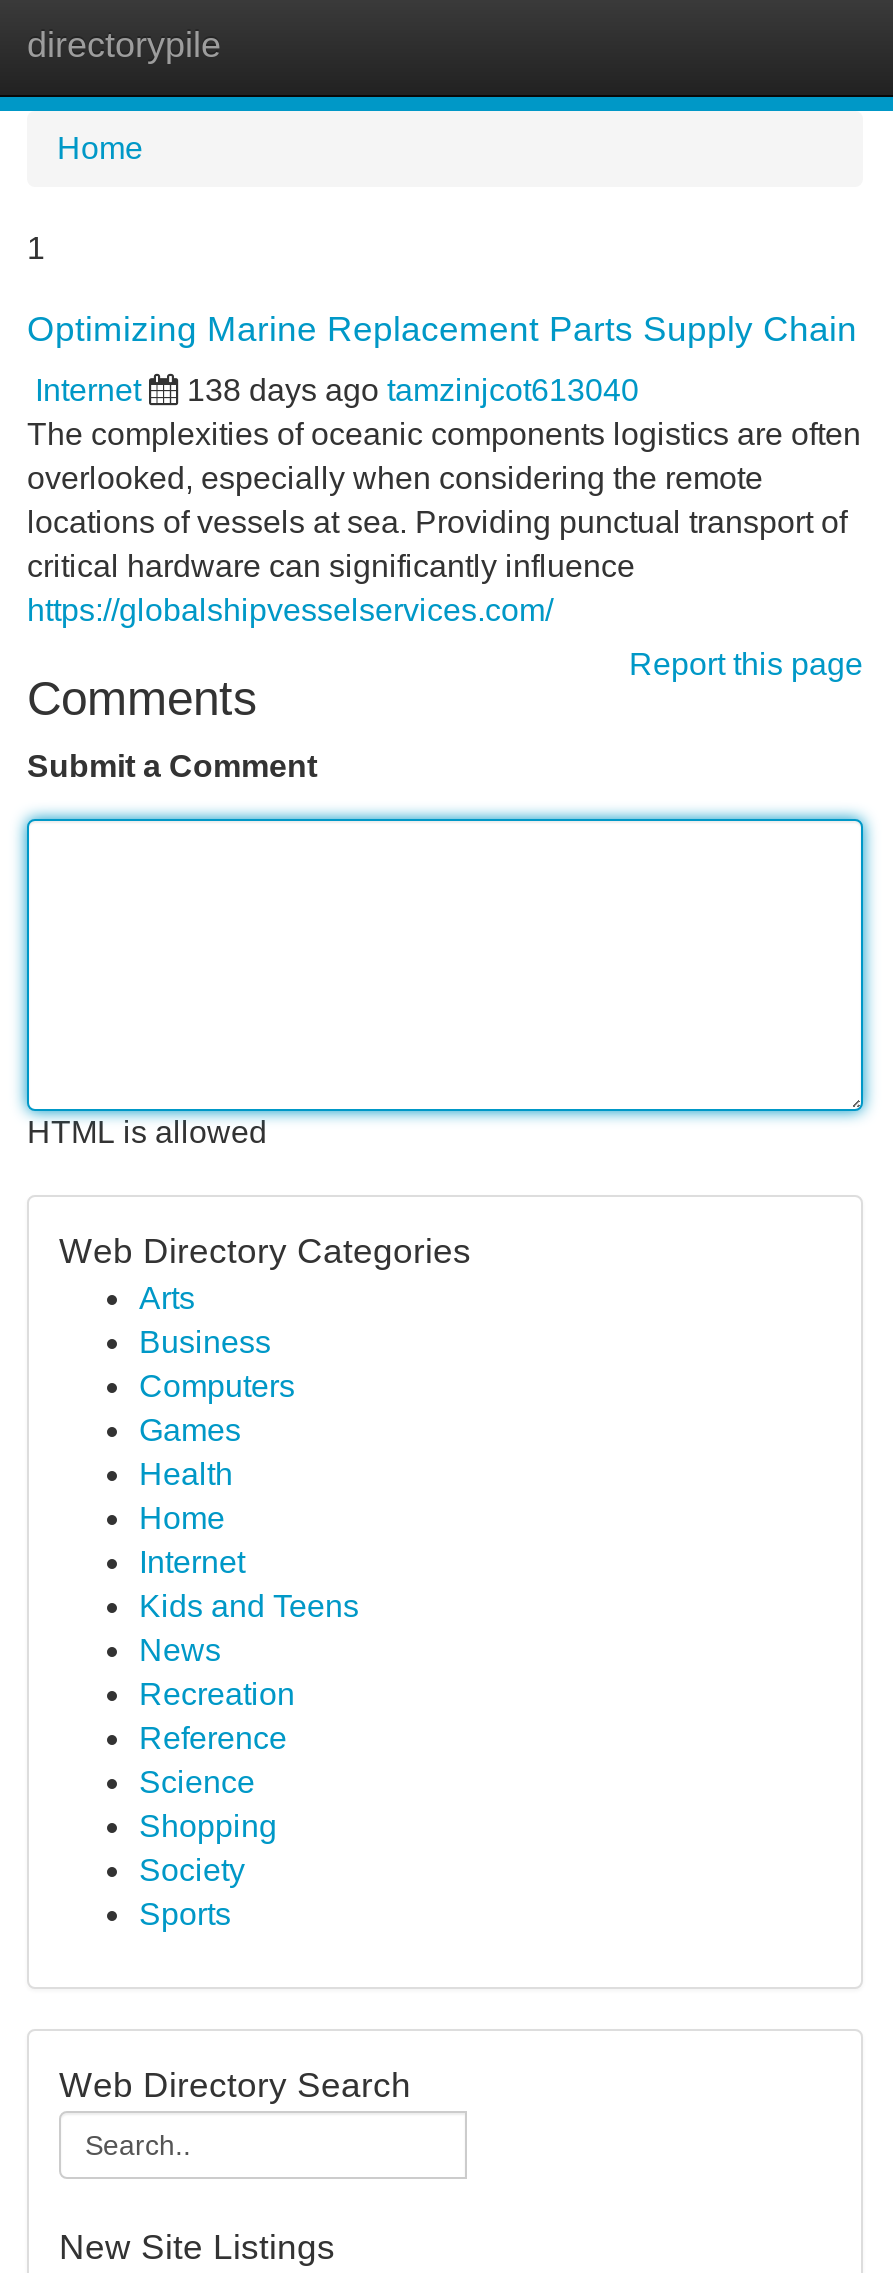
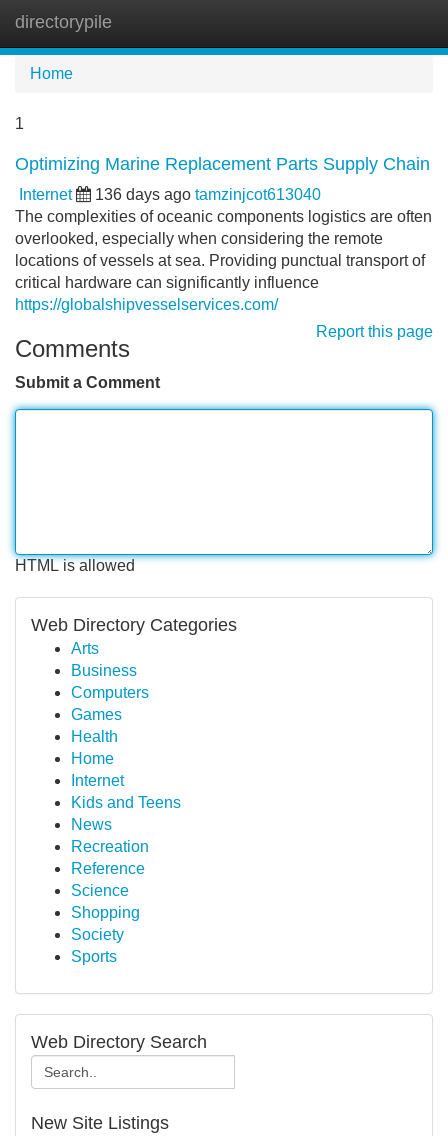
[187,373,639,407] 138 days ago tamzinjcot613040 -> [95,186,321,203] 136 days ago tamzinjcot613040

